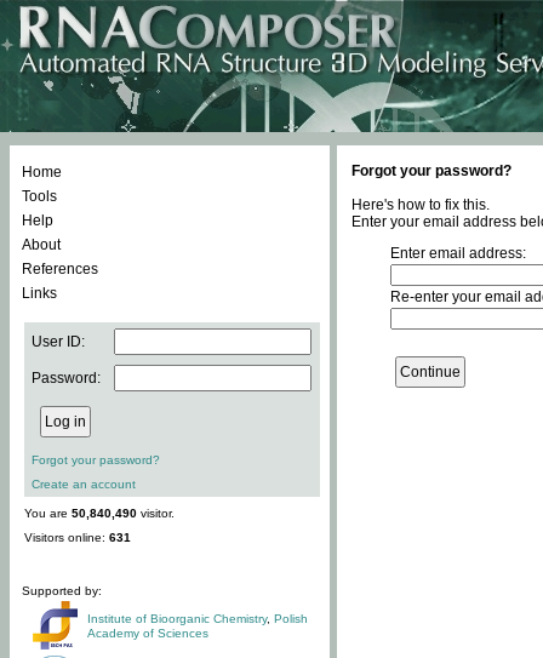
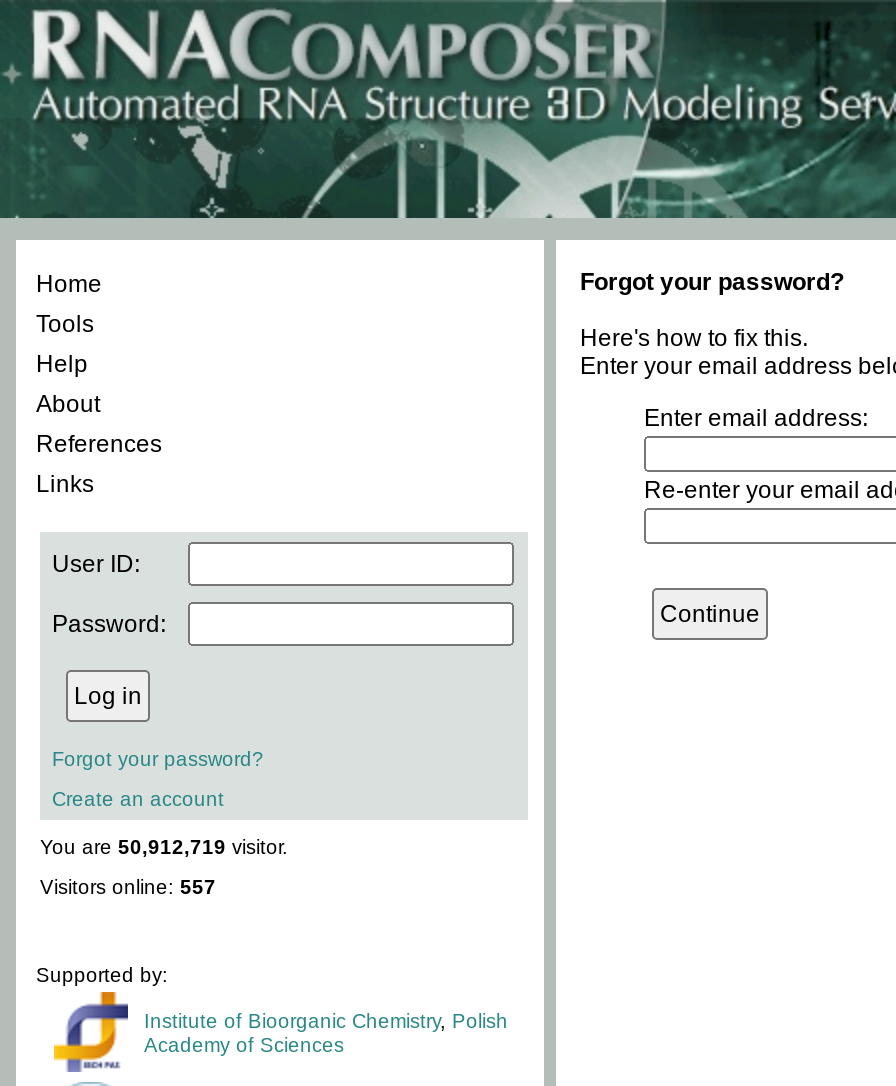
[24,507,175,520] You are 50,840,490 visitor. -> [40,836,288,858] You are 50,912,719 visitor.
[24,531,131,544] Visitors online: 631 -> [40,876,216,898] Visitors online: 557

